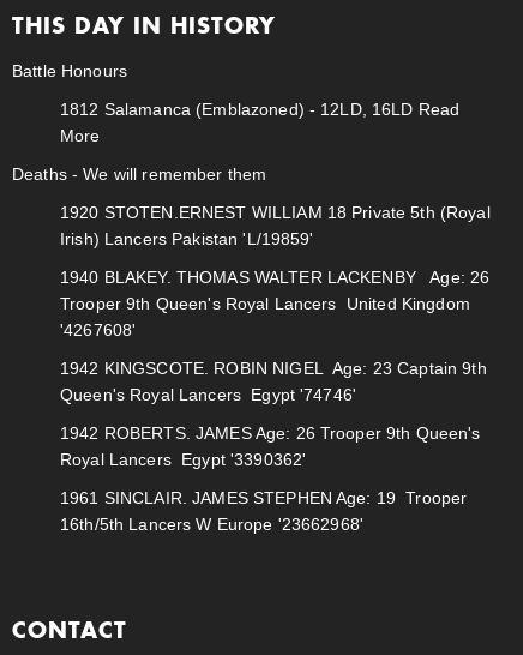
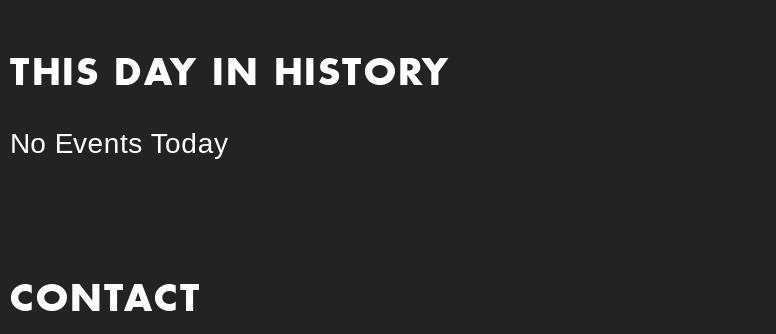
[12,61,490,534] Battle Honours | 1812 Salamanca (Emblazoned) - 12LD, 16LD Read | More | Deaths - We will remember them | 1920 STOTEN.ERNEST WILLIAM 18 Private 5th (Royal | Irish) Lancers Pakistan 'L/19859' | 1940 BLAKEY. THOMAS WALTER LACKENBY Age: 26 | Trooper 9th Queen's Royal Lancers United Kingdom | '4267608' | 1942 KINGSCOTE. ROBIN NIGEL Age: 23 Captain 9th | Queen's Royal Lancers Egypt '74746' | 1942 ROBERTS. JAMES Age: 26 Trooper 9th Queen's | Royal Lancers Egypt '3390362' | 1961 SINCLAIR. JAMES STEPHEN Age: 19 Trooper | 16th/5th Lancers W Europe '23662968' -> [10,127,228,159] No Events Today

